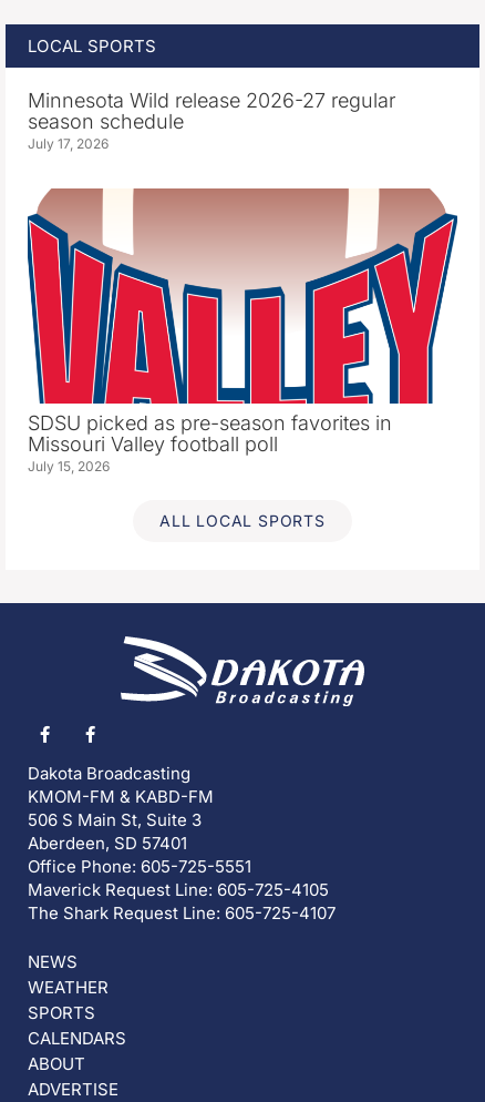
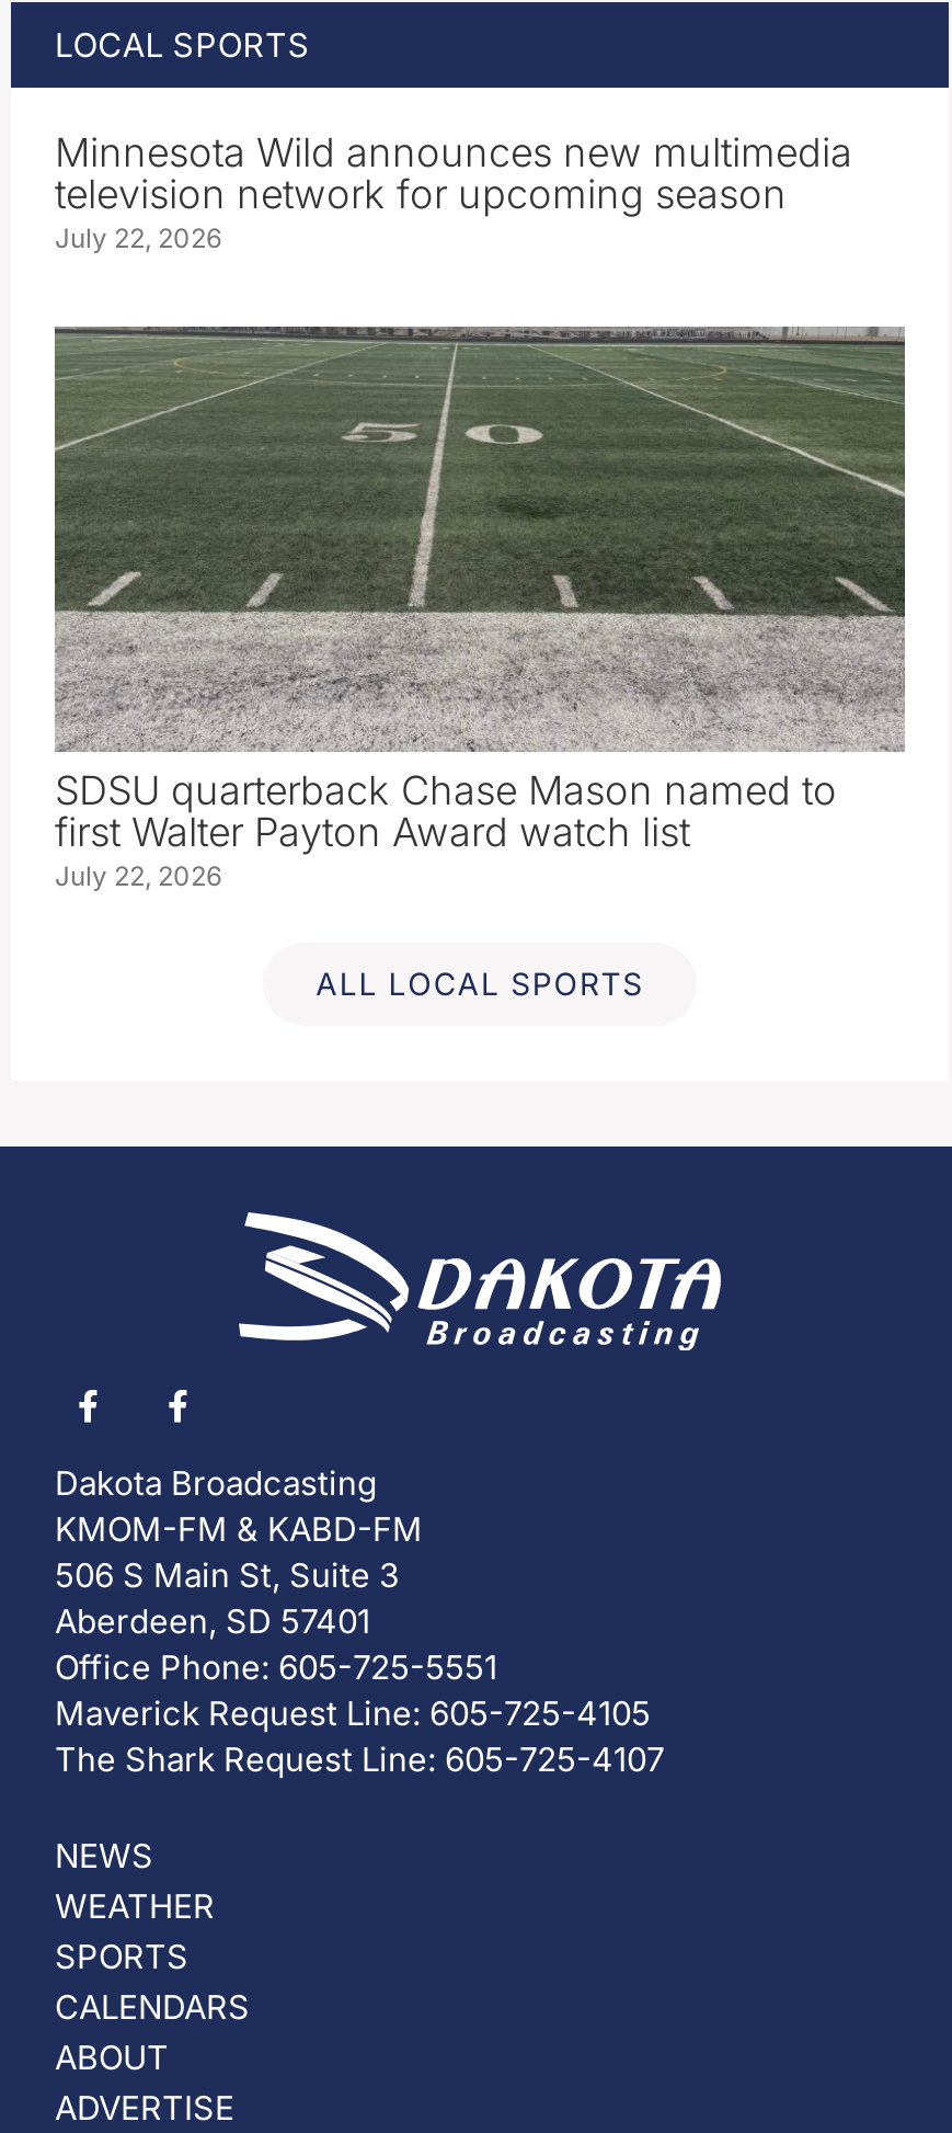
[28,89,395,152] Minnesota Wild release 2026-27 regular | season schedule | July 17, 2026 -> [55,130,852,255] Minnesota Wild announces new multimedia | television network for upcoming season | July 22, 2026
[27,187,457,475] [image] | SDSU picked as pre-season favorites in | Missouri Valley football poll | July 15, 2026 -> [53,324,907,893] [image] | SDSU quarterback Chase Mason named to | first Walter Payton Award watch list | July 22, 2026

